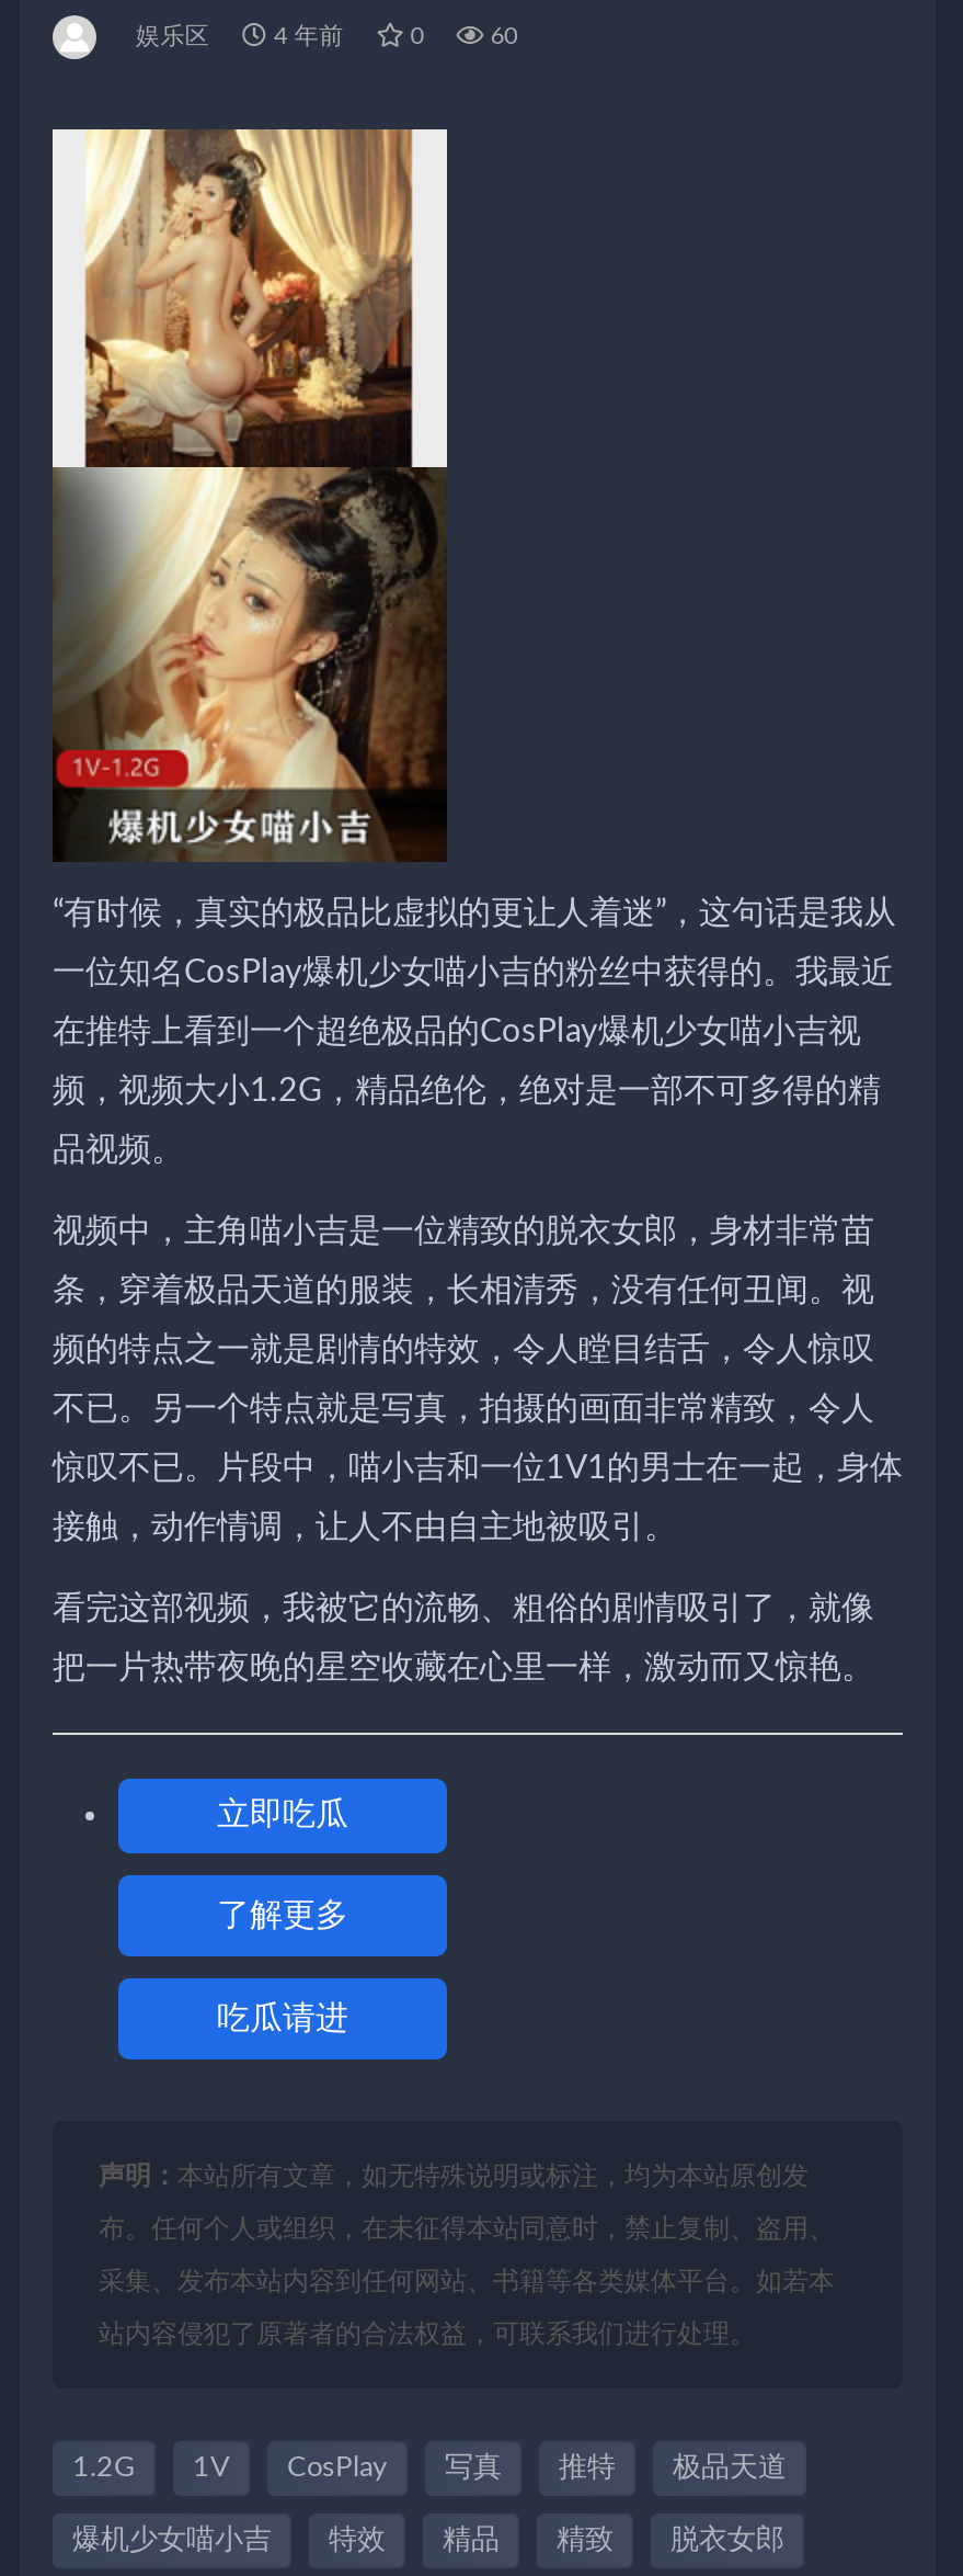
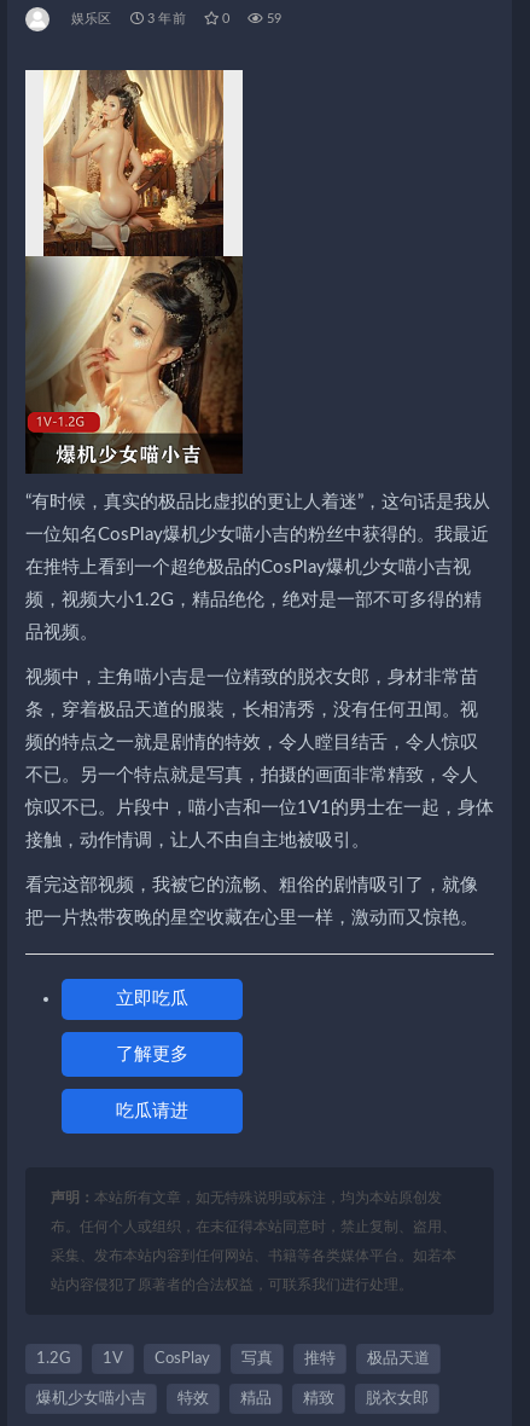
[267,24,344,48] 4 年前 -> [143,12,186,25] 3 年前
[483,24,518,48] 60 -> [263,12,282,25] 59

